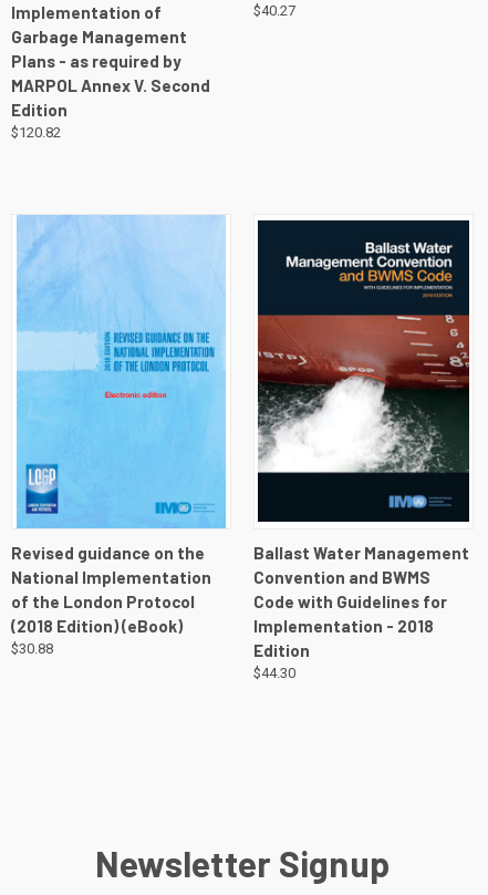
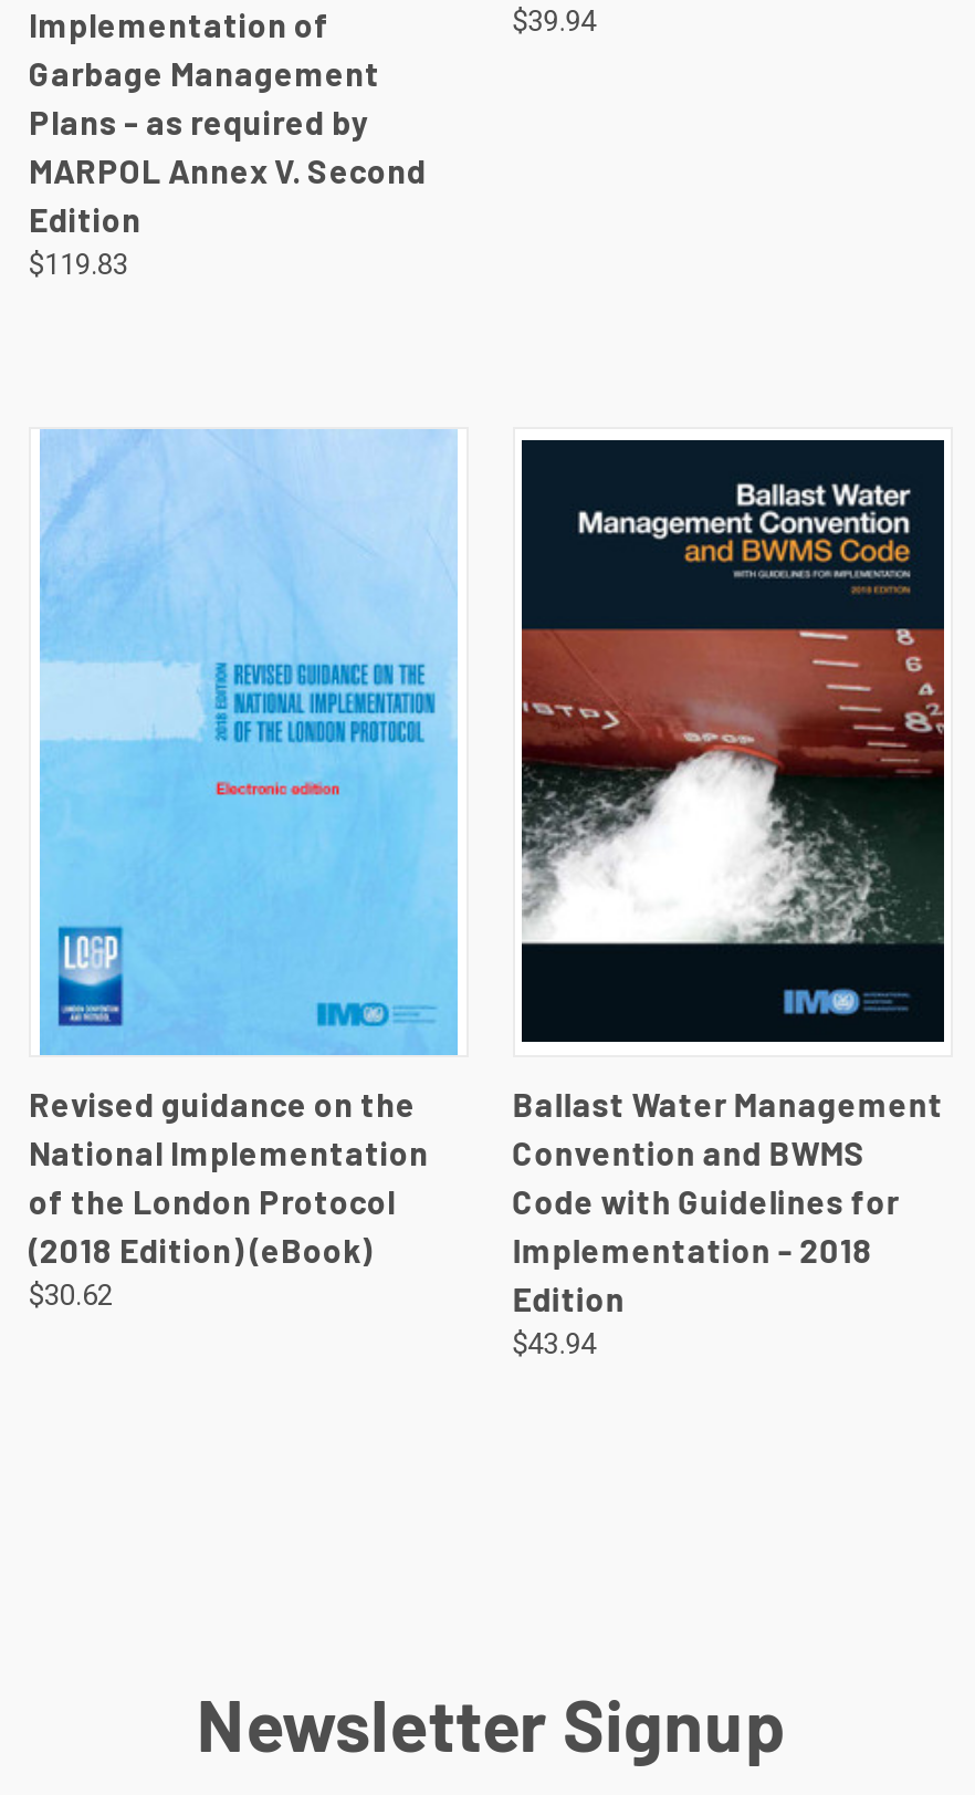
[253,3,295,19] $40.27 -> [512,5,596,38] $39.94
[11,125,61,141] $120.82 -> [29,249,128,282] $119.83
[11,640,53,657] $30.88 -> [29,1278,113,1311] $30.62
[253,664,295,681] $44.30 -> [512,1327,596,1360] $43.94

